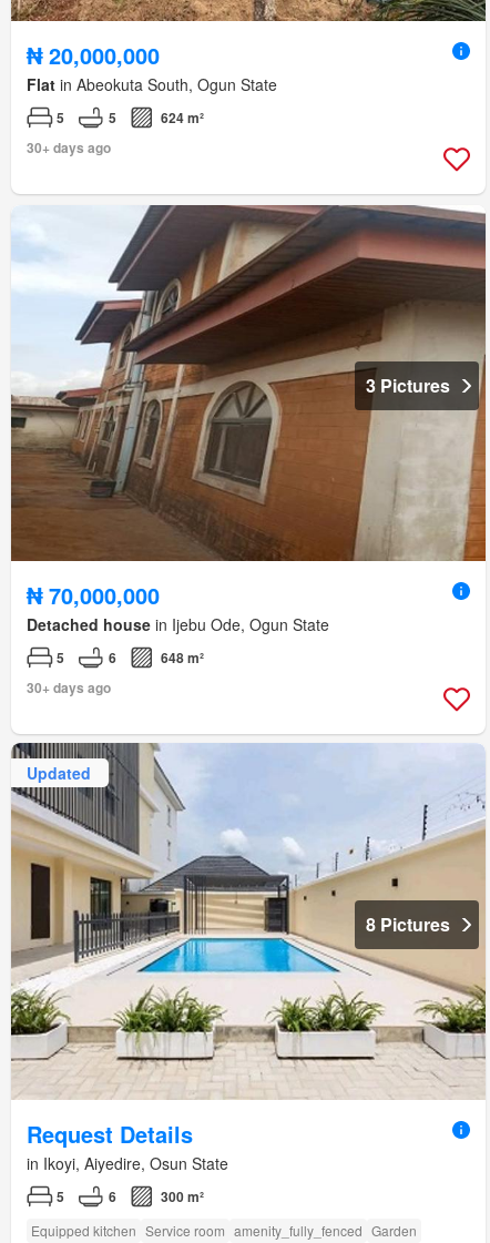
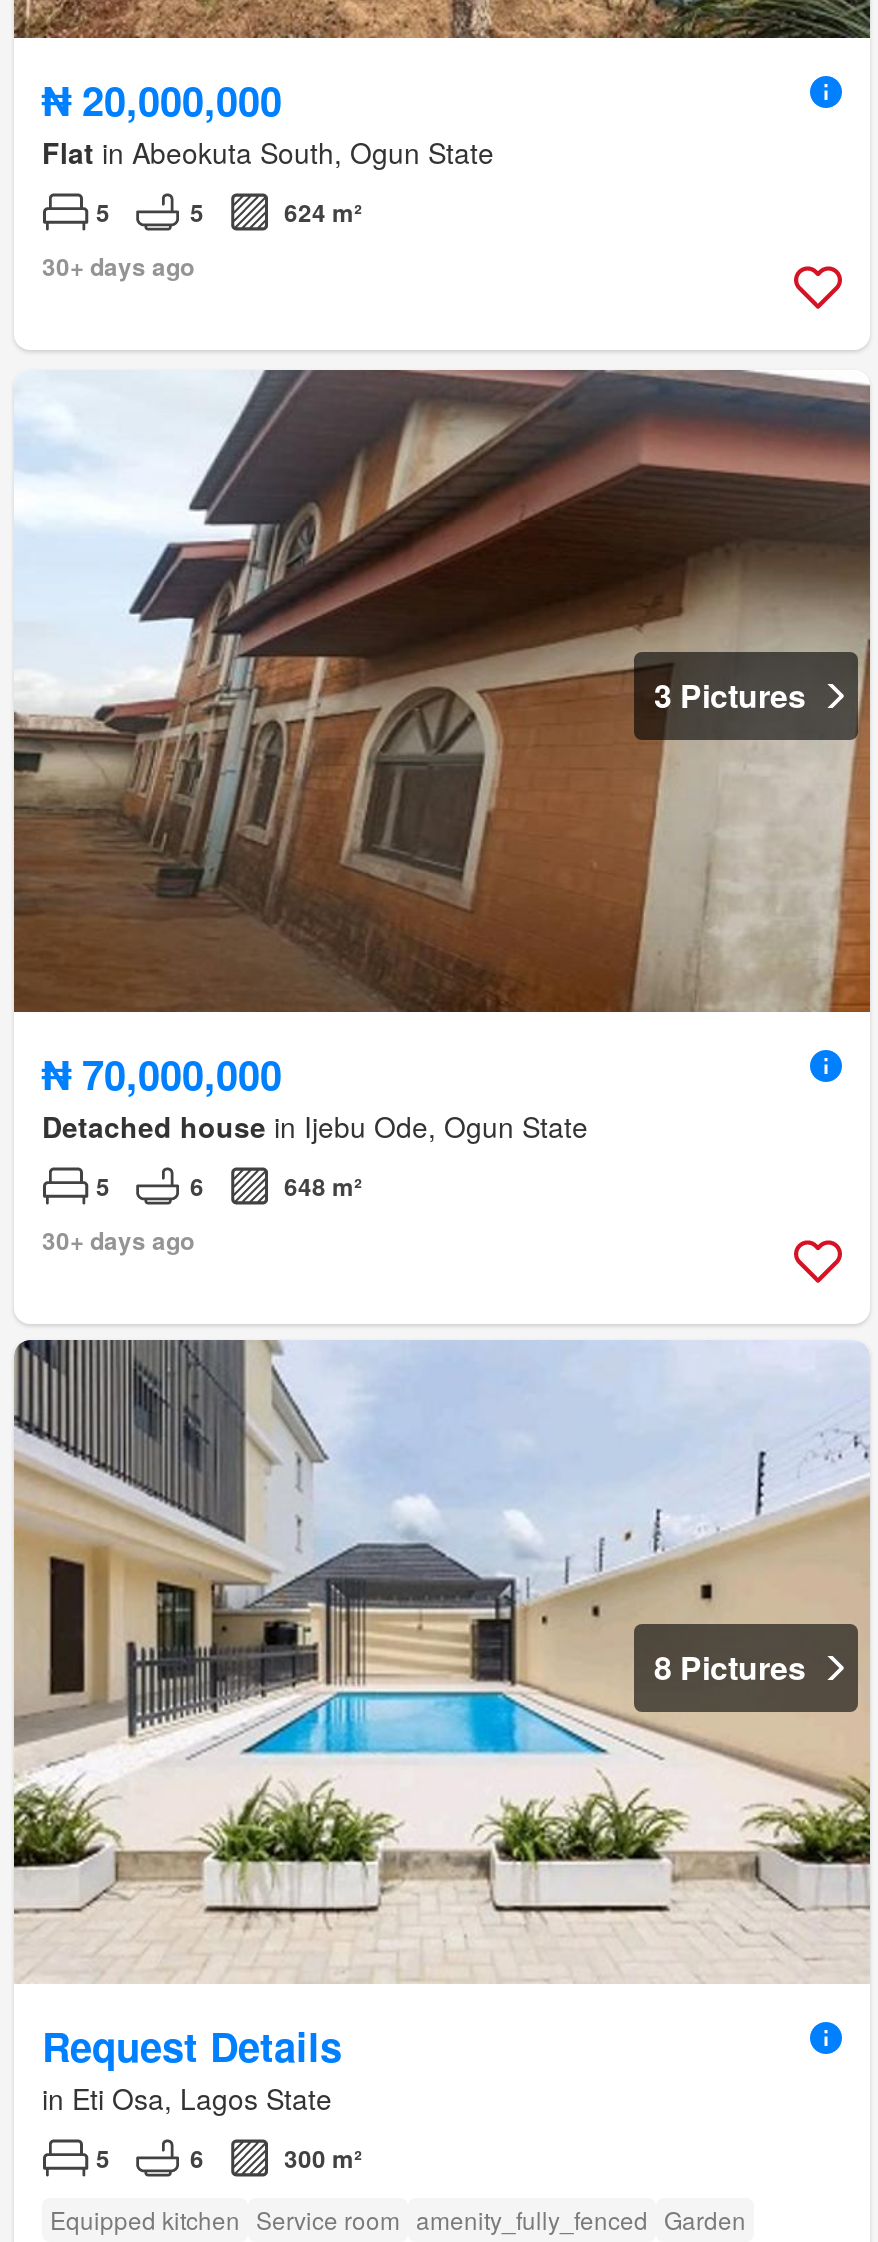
[27,762,91,784] Updated -> none
[27,1152,228,1174] in Ikoyi, Aiyedire, Osun State -> [42,2078,332,2118] in Eti Osa, Lagos State

